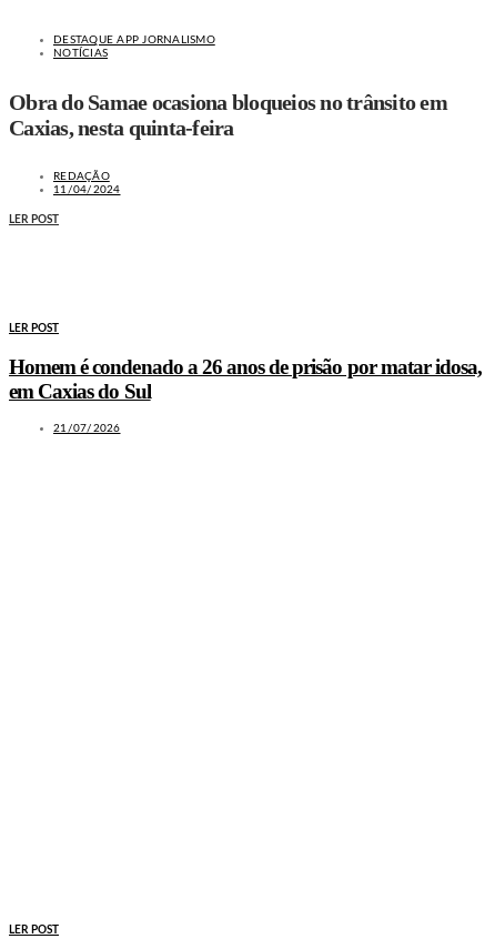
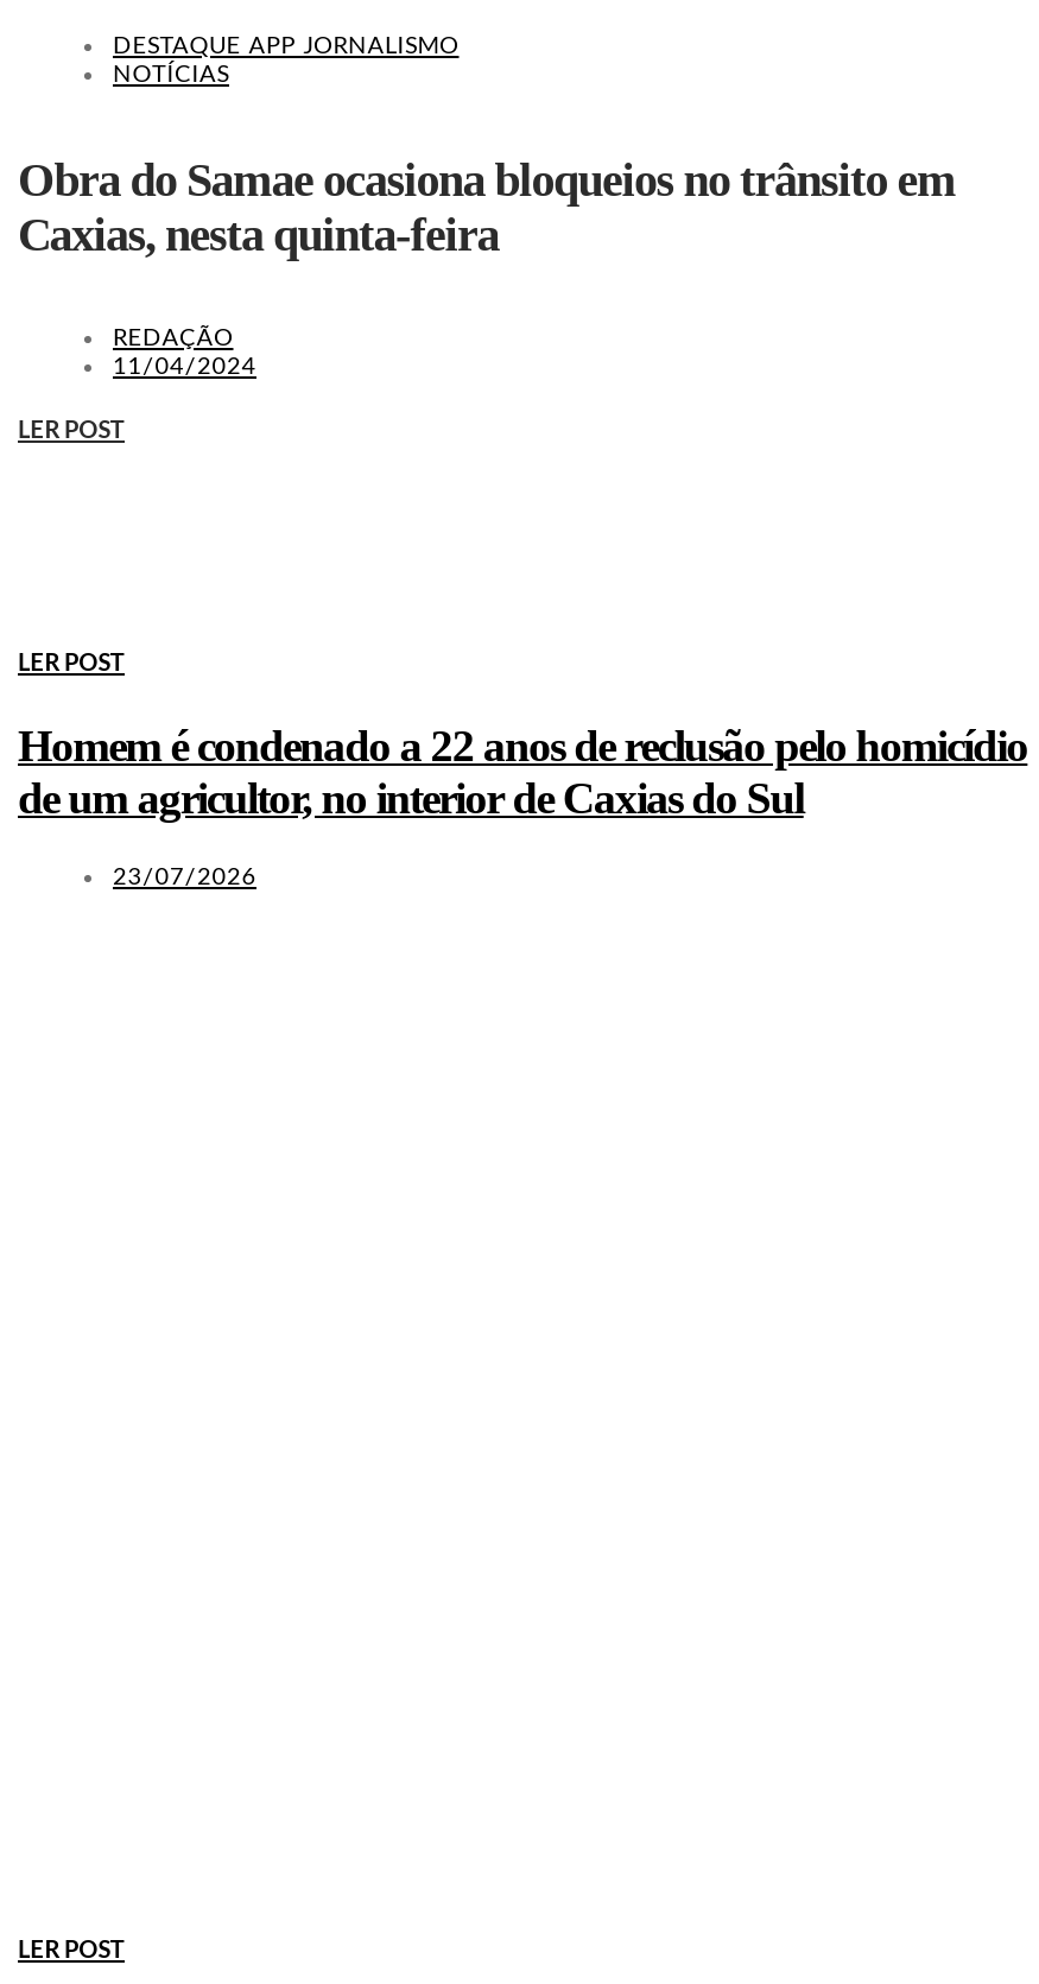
[9,355,482,403] Homem é condenado a 26 anos de prisão por matar idosa, | em Caxias do Sul -> [18,720,1028,822] Homem é condenado a 22 anos de reclusão pelo homicídio | de um agricultor, no interior de Caxias do Sul
[53,423,120,434] 21/07/2026 -> [113,865,256,889] 23/07/2026

